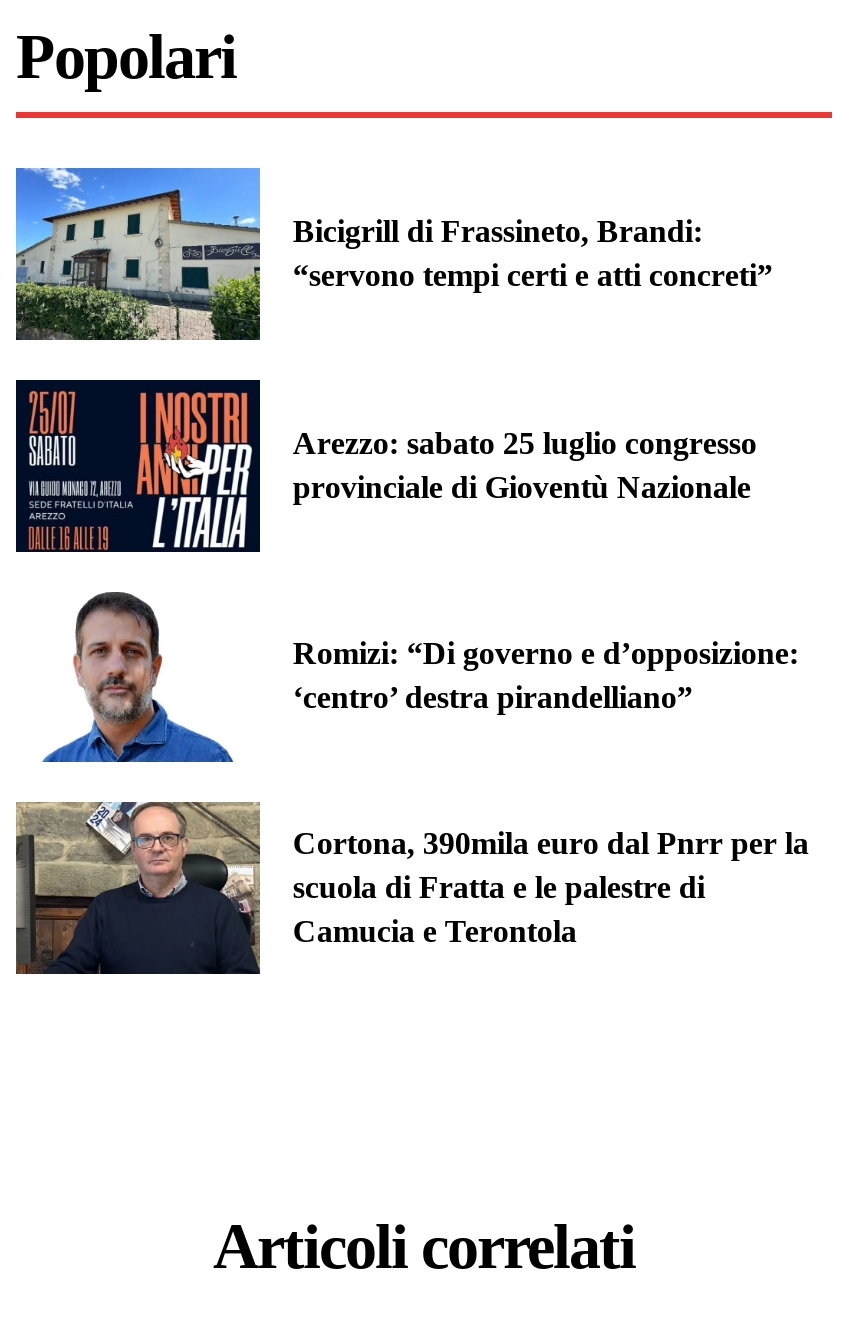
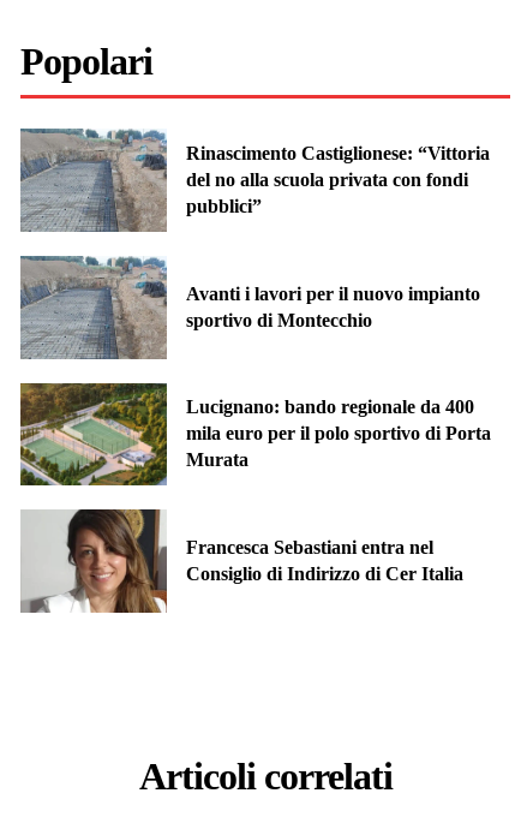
[14,166,773,340] [image] | Bicigrill di Frassineto, Brandi: | “servono tempi certi e atti concreti” -> [19,127,490,233] [image] | Rinascimento Castiglionese: “Vittoria | del no alla scuola privata con fondi | pubblici”
[14,378,757,554] [image] | Arezzo: sabato 25 luglio congresso | provinciale di Gioventù Nazionale -> [19,255,481,360] [image] | Avanti i lavori per il nuovo impianto | sportivo di Montecchio
[16,592,799,764] [image] | Romizi: “Di governo e d’opposizione: | ‘centro’ destra pirandelliano” -> [19,382,491,487] [image] | Lucignano: bando regionale da 400 | mila euro per il polo sportivo di Porta | Murata
[16,800,809,976] [image] | Cortona, 390mila euro dal Pnrr per la | scuola di Fratta e le palestre di | Camucia e Terontola -> [22,508,464,614] [image] | Francesca Sebastiani entra nel | Consiglio di Indirizzo di Cer Italia

